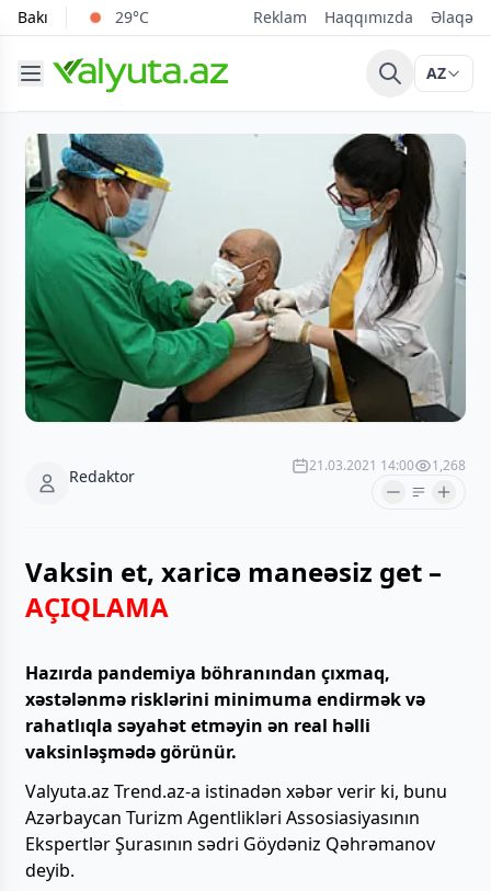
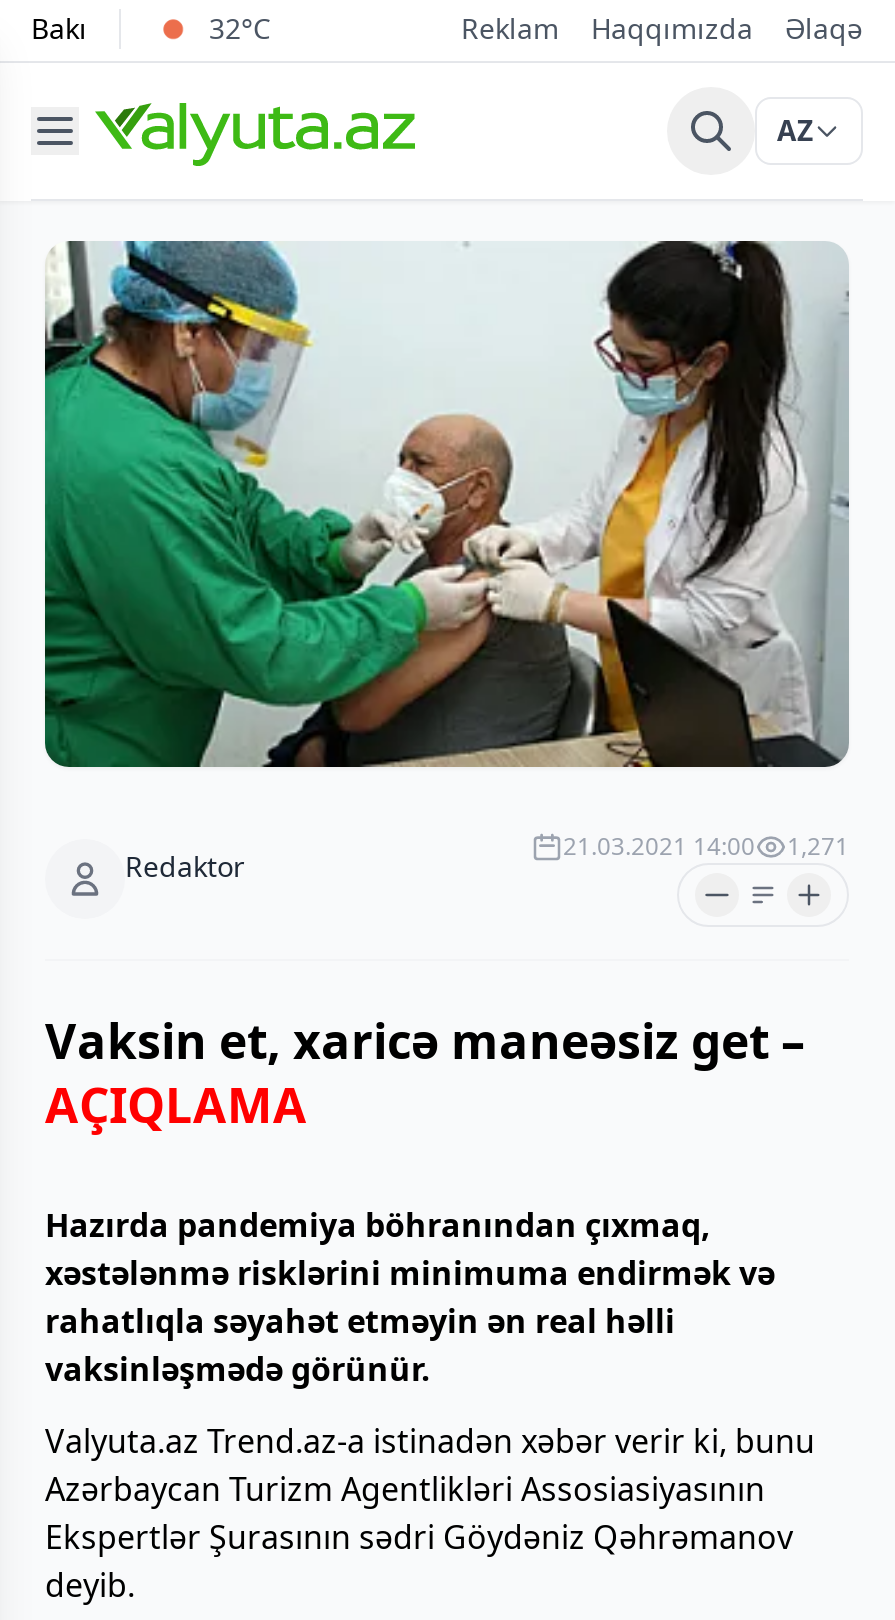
[115,7,149,27] 29°C -> [209,9,271,47] 32°C
[309,456,466,474] 21.03.2021 14:00 1,268 -> [563,828,849,862] 21.03.2021 14:00 1,271

